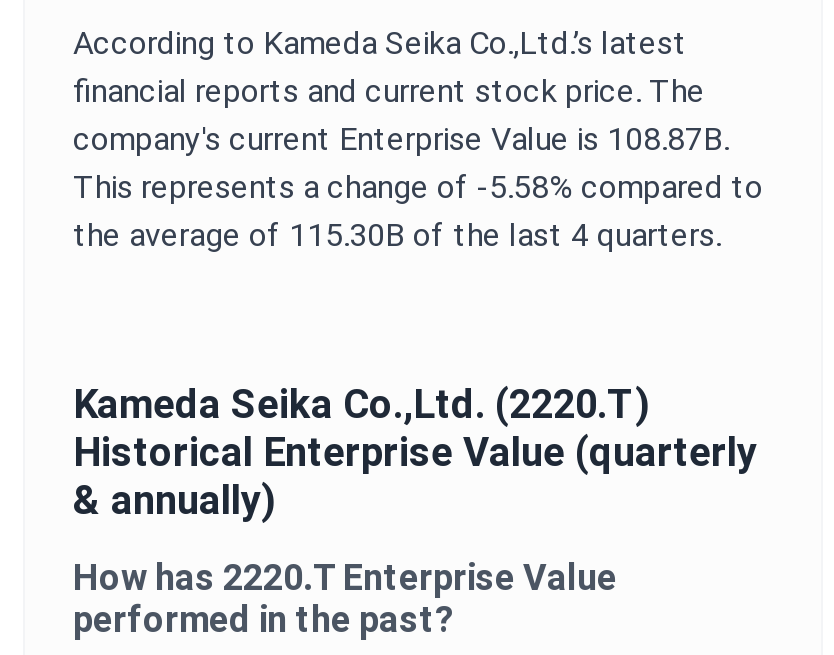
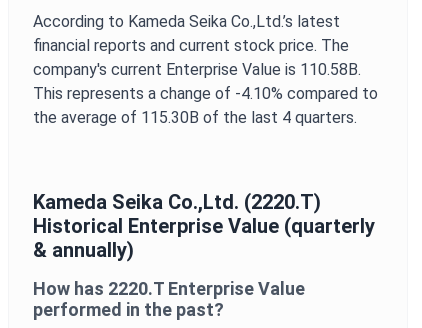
[73,120,729,158] company's current Enterprise Value is 108.87B. -> [33,60,361,79] company's current Enterprise Value is 110.58B.
[73,168,763,206] This represents a change of -5.58% compared to -> [33,84,378,103] This represents a change of -4.10% compared to

